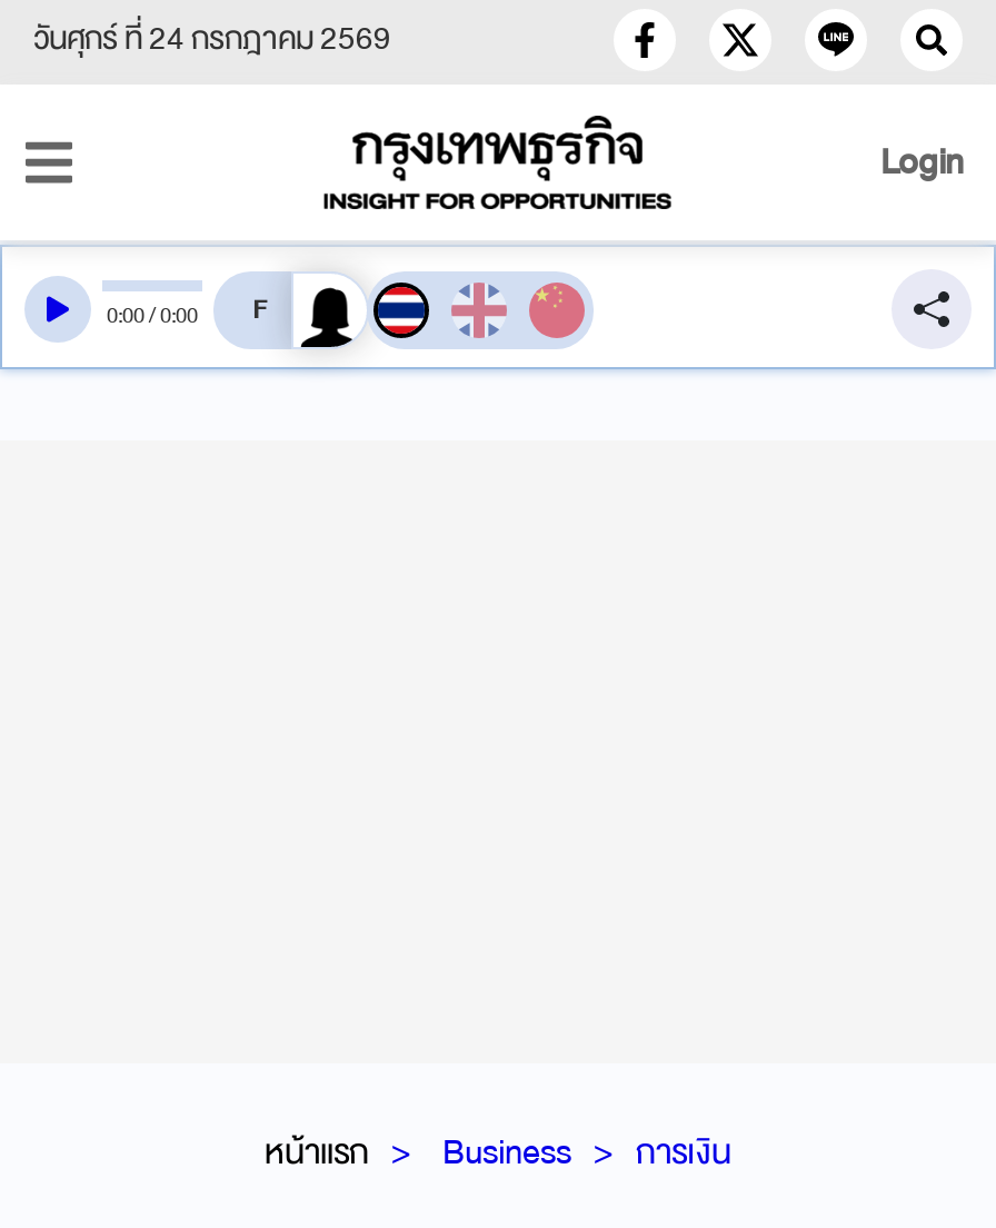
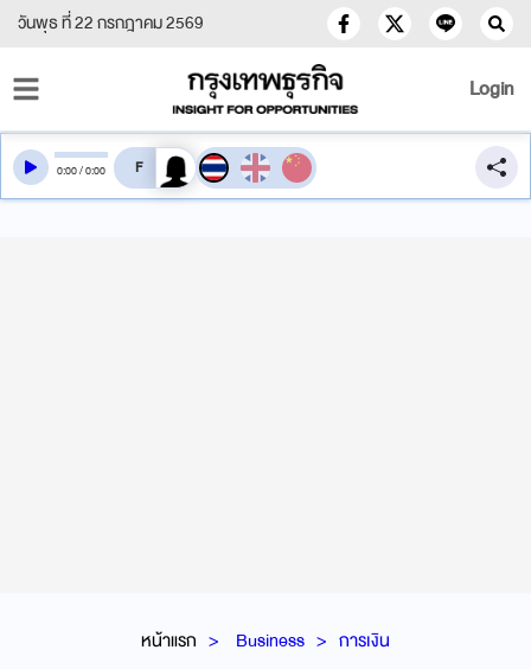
[33,11,391,67] วันศุกร์ ที่ 24 กรกฎาคม 2569 -> [18,8,204,38] วันพุธ ที่ 22 กรกฎาคม 2569

